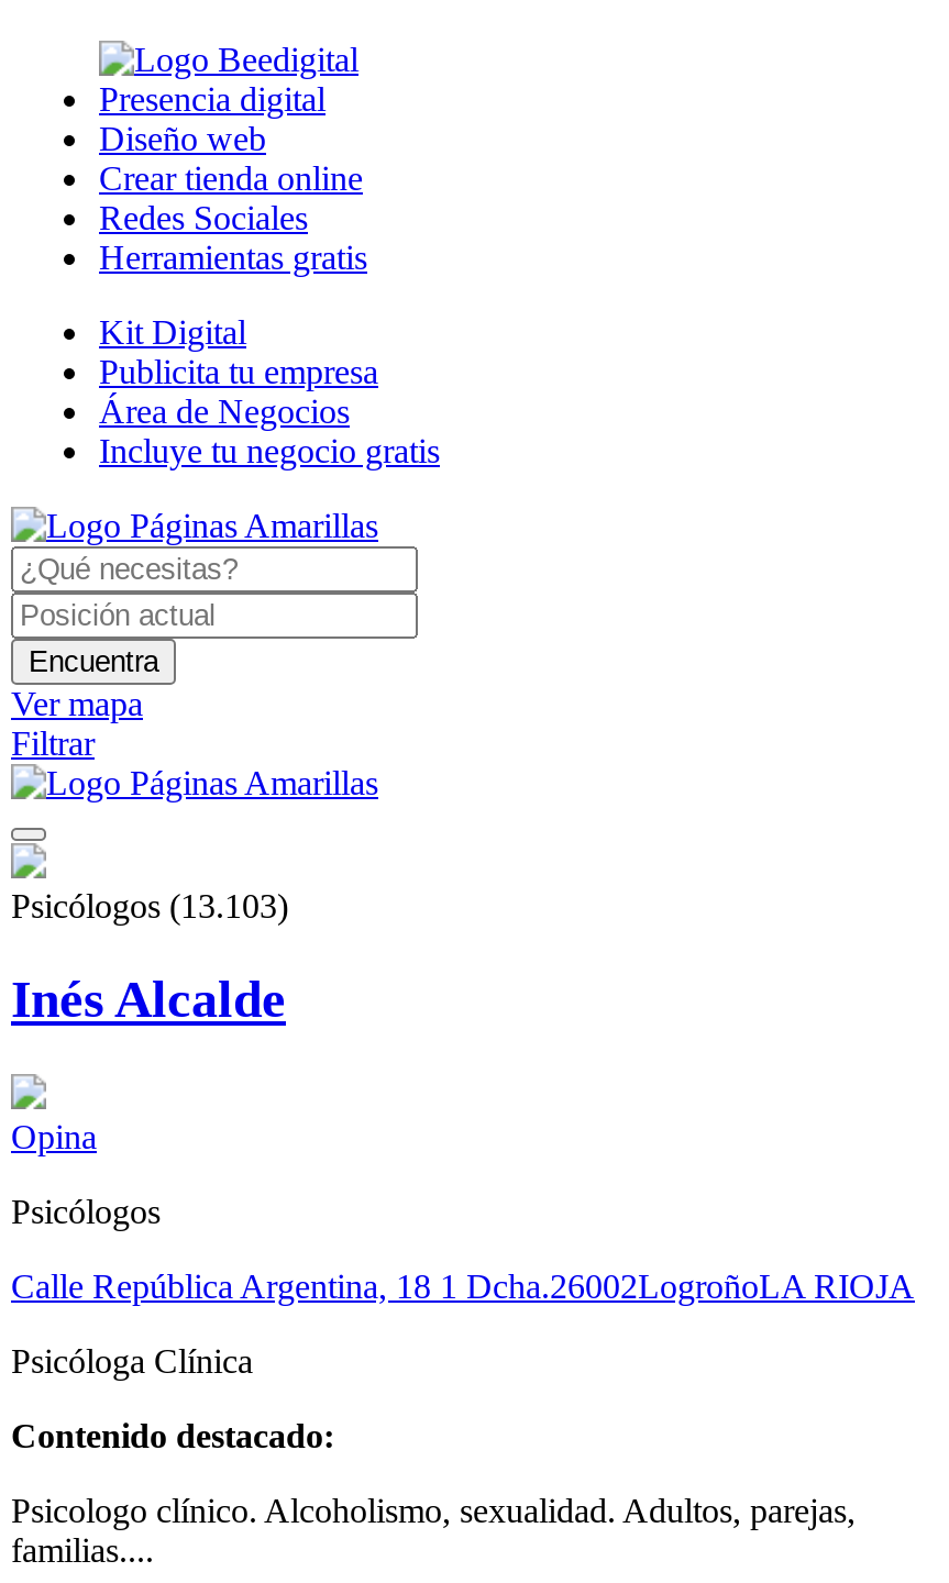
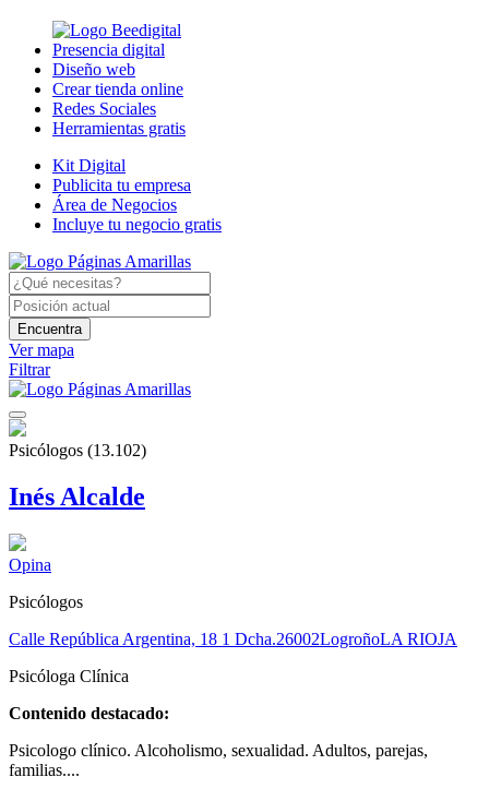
[11,886,288,924] Psicólogos (13.103) -> [9,441,146,459] Psicólogos (13.102)

